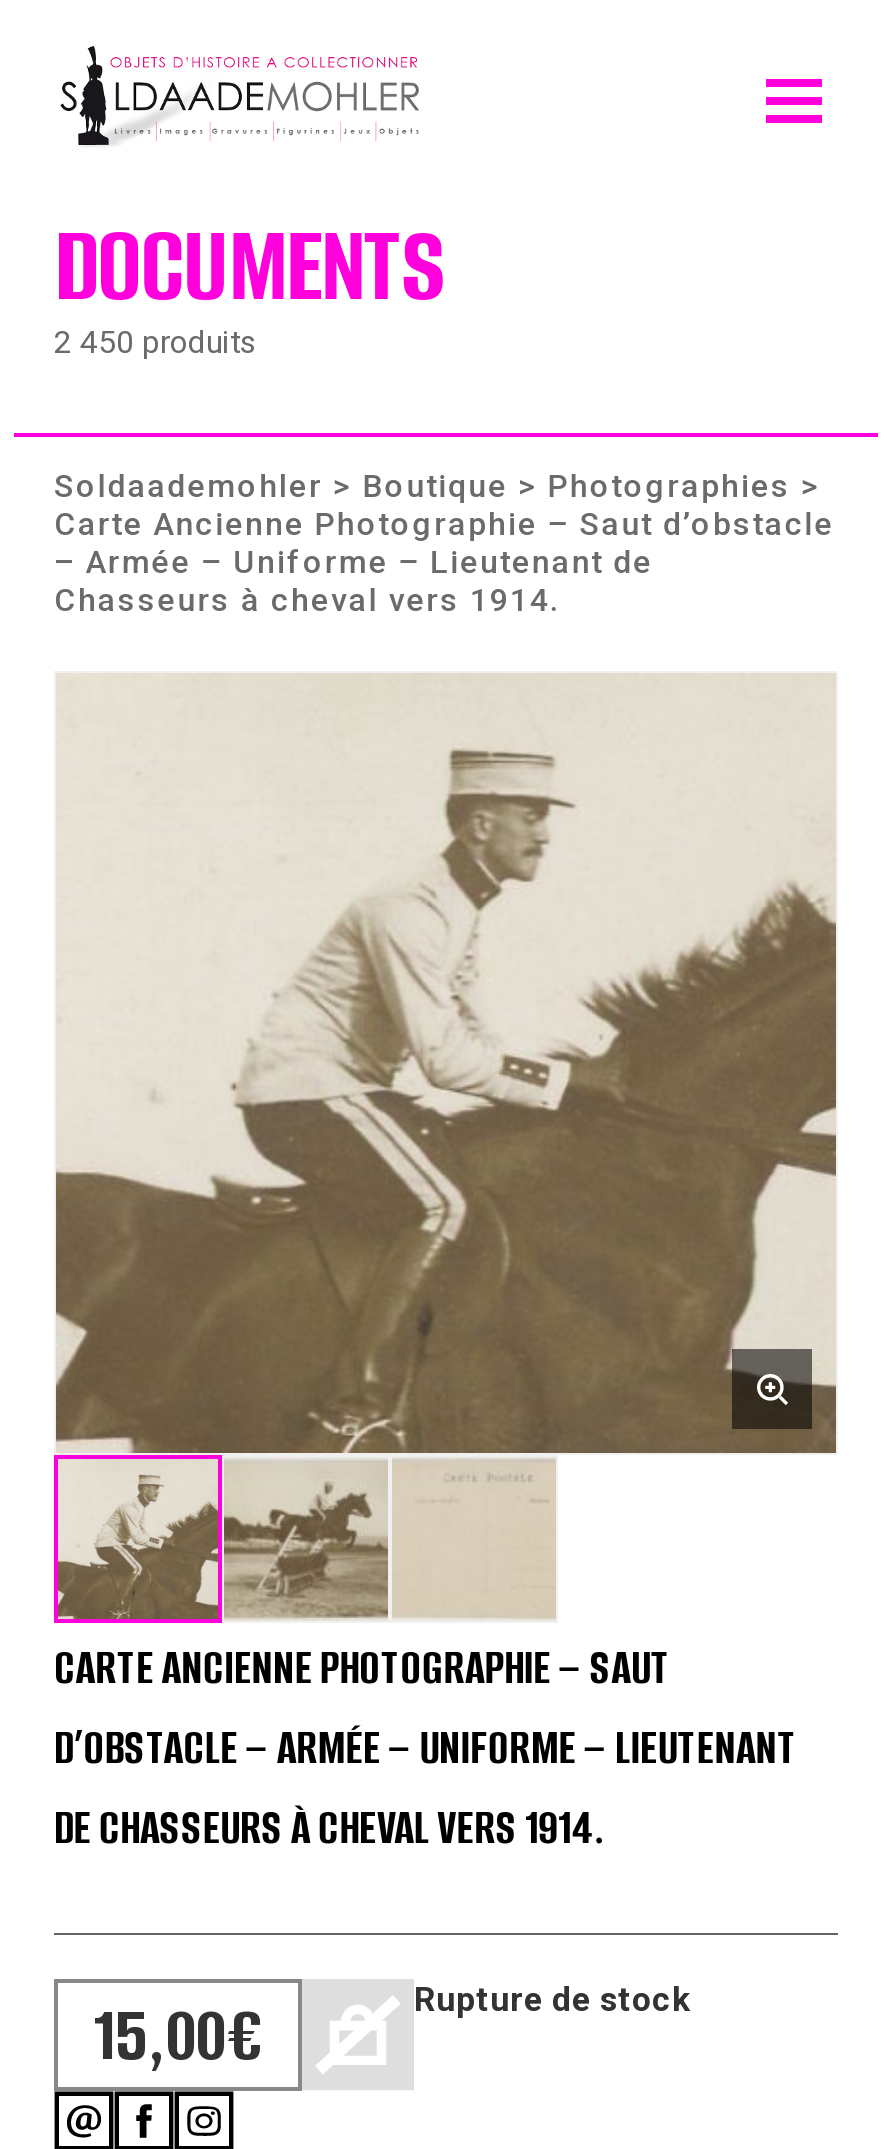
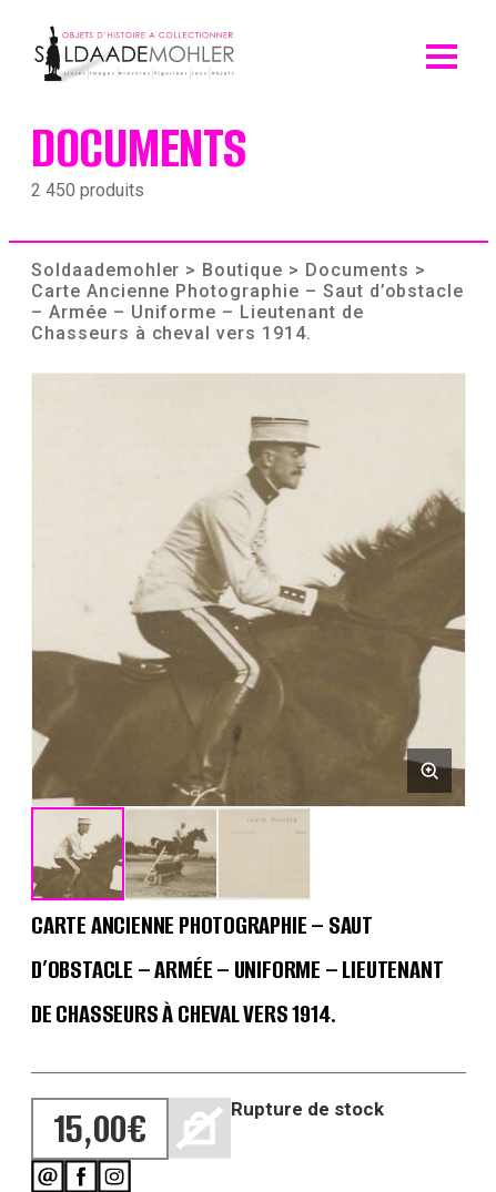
[54,467,821,505] Soldaademohler > Boutique > Photographies > -> [31,259,426,281] Soldaademohler > Boutique > Documents >

